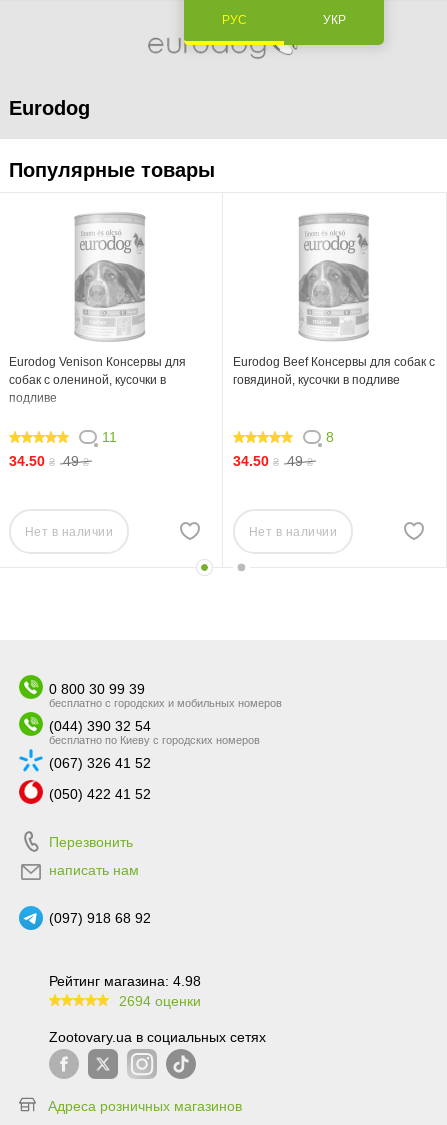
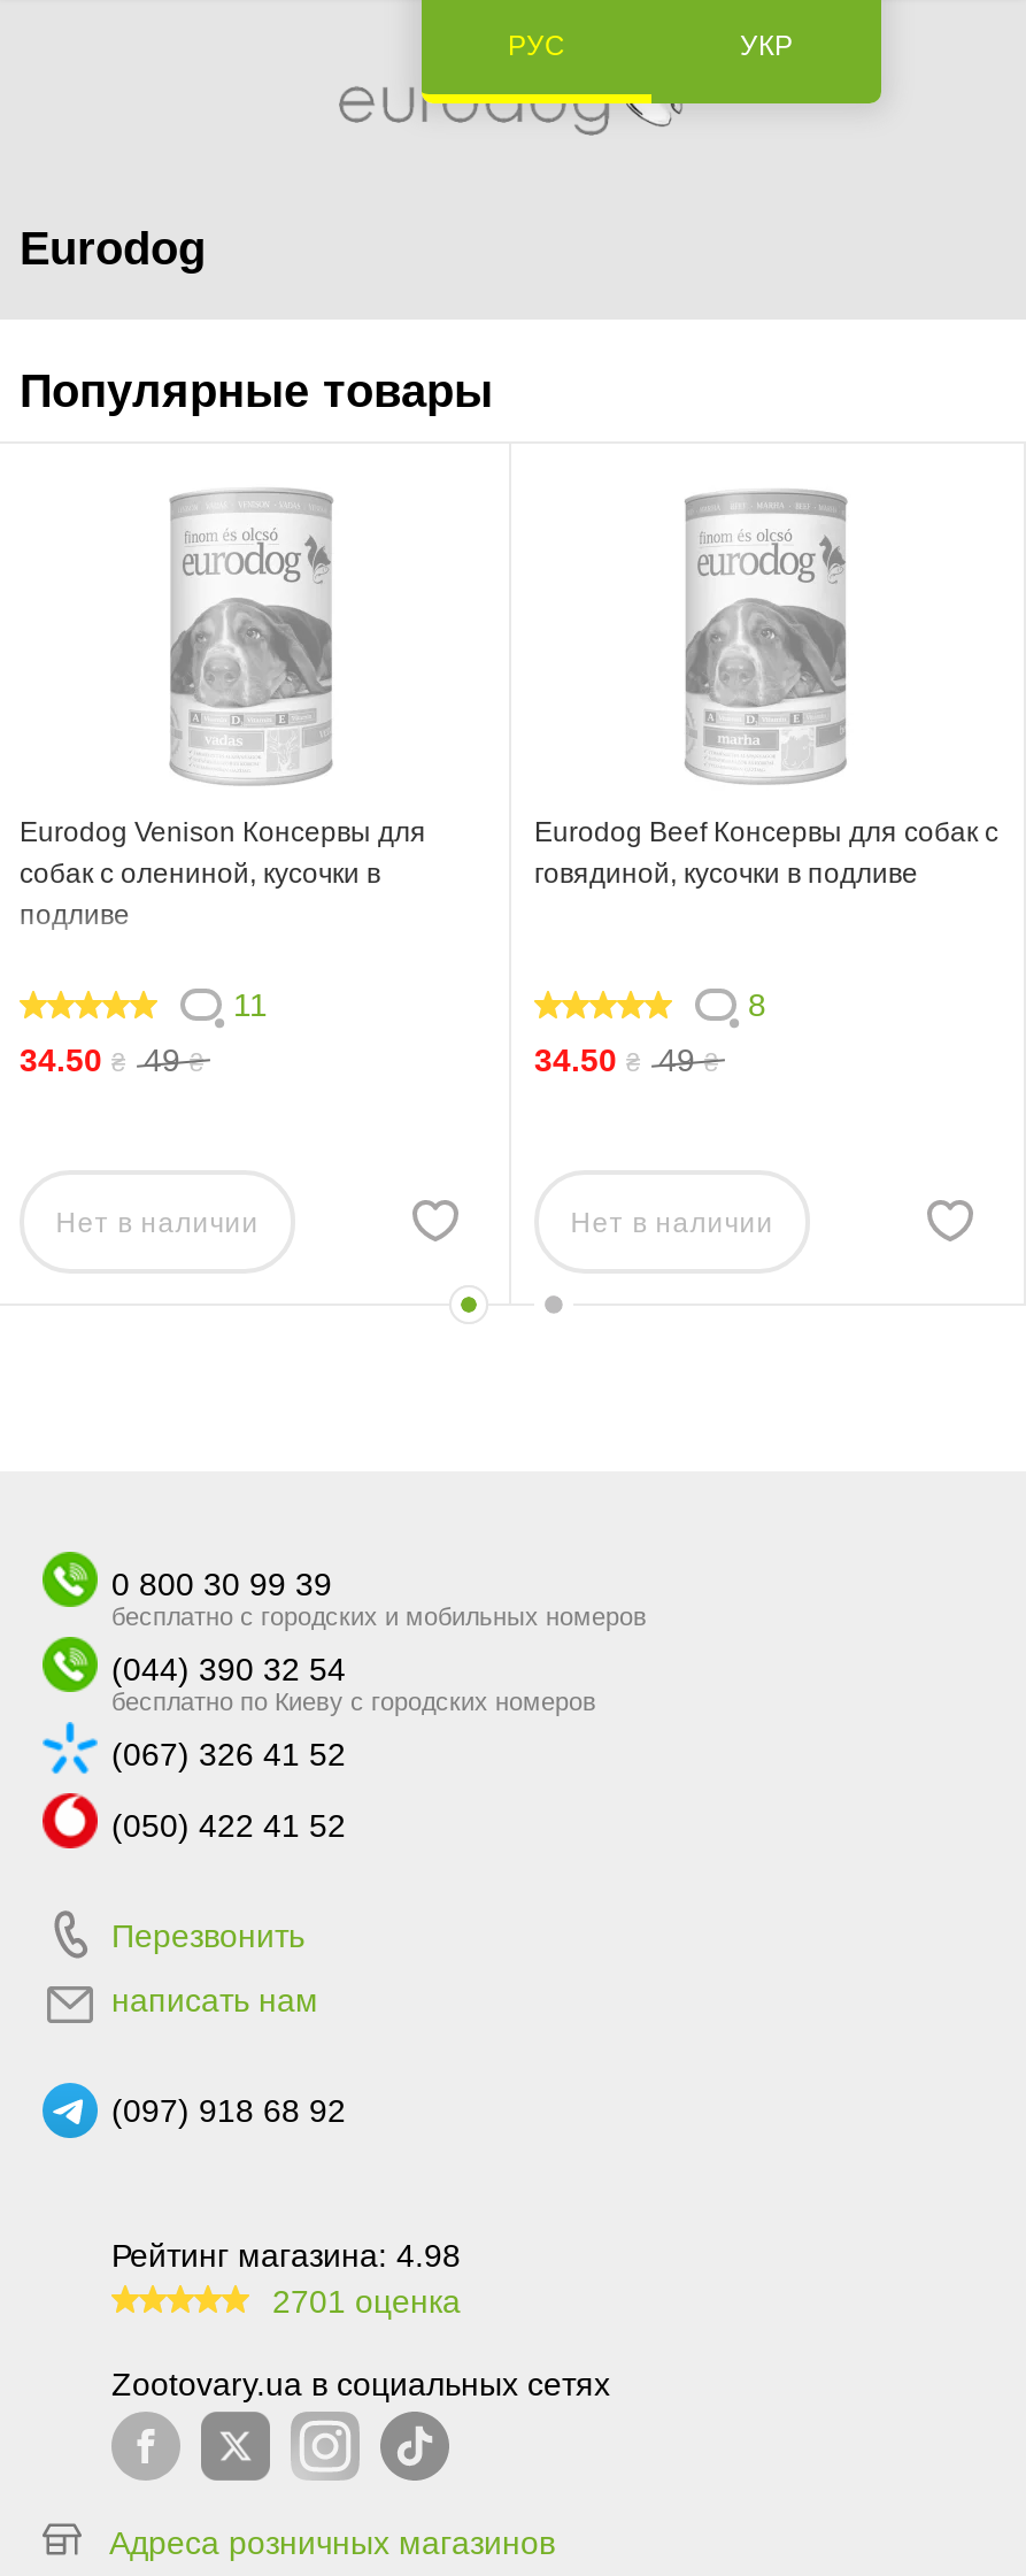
[119,993,201,1009] 2694 оценки -> [272,2284,461,2321] 2701 оценка

